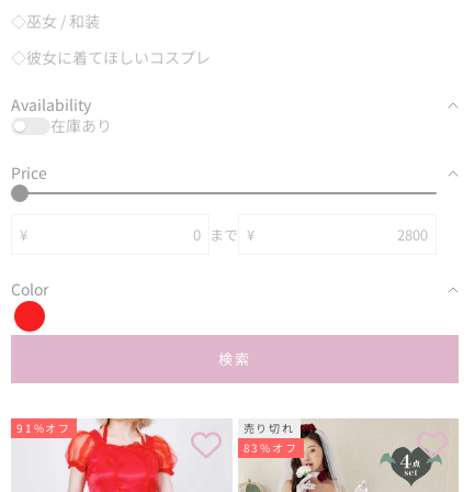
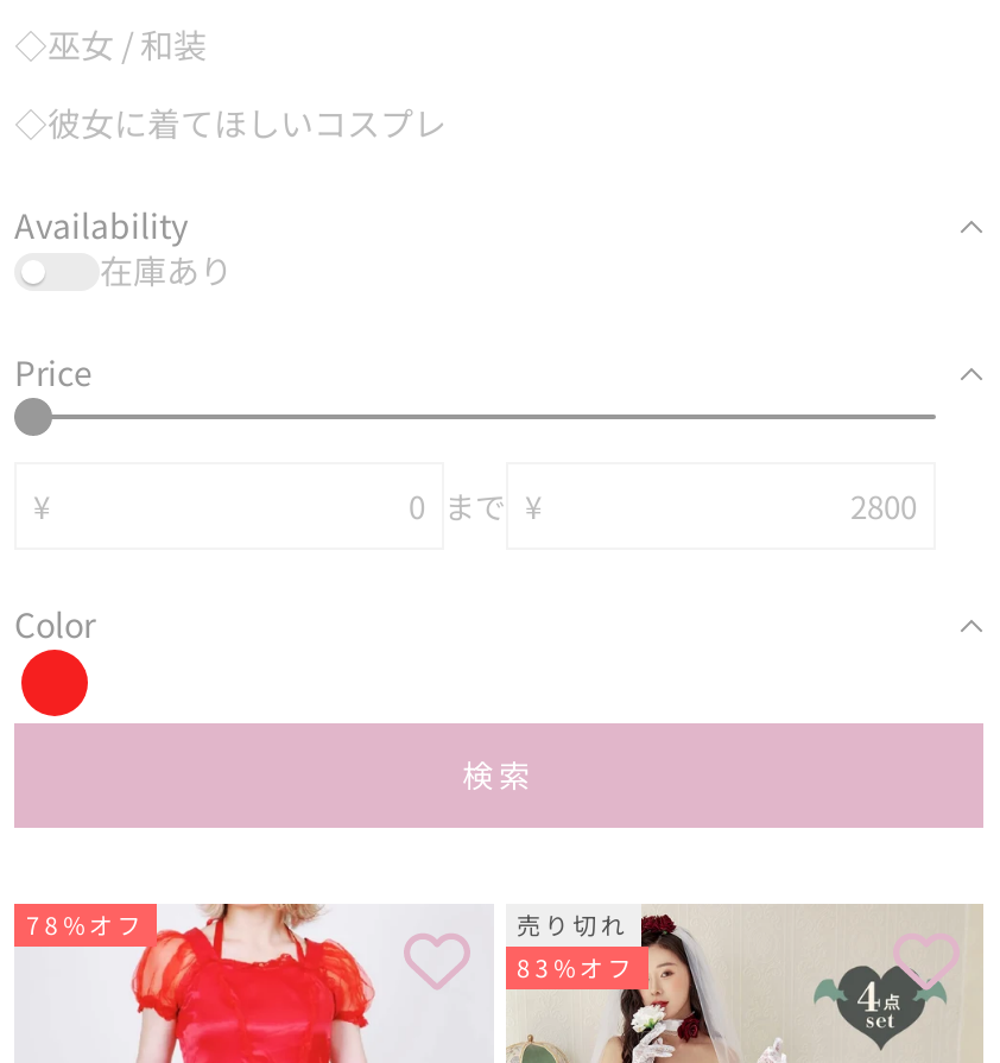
[16,419,71,436] 91%オフ -> [26,906,145,941] 78%オフ

